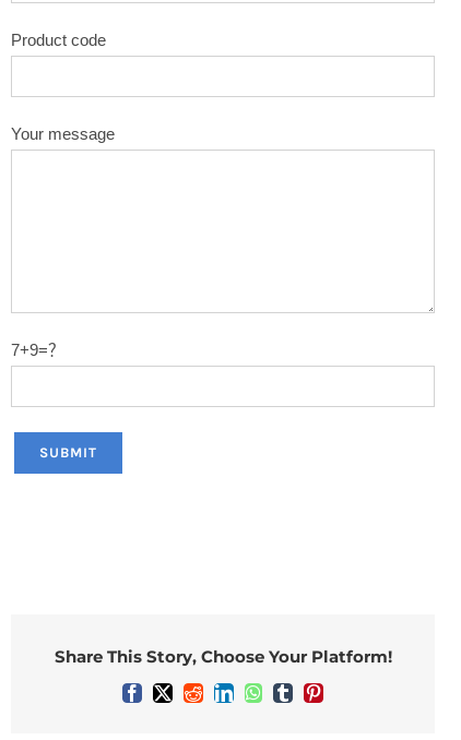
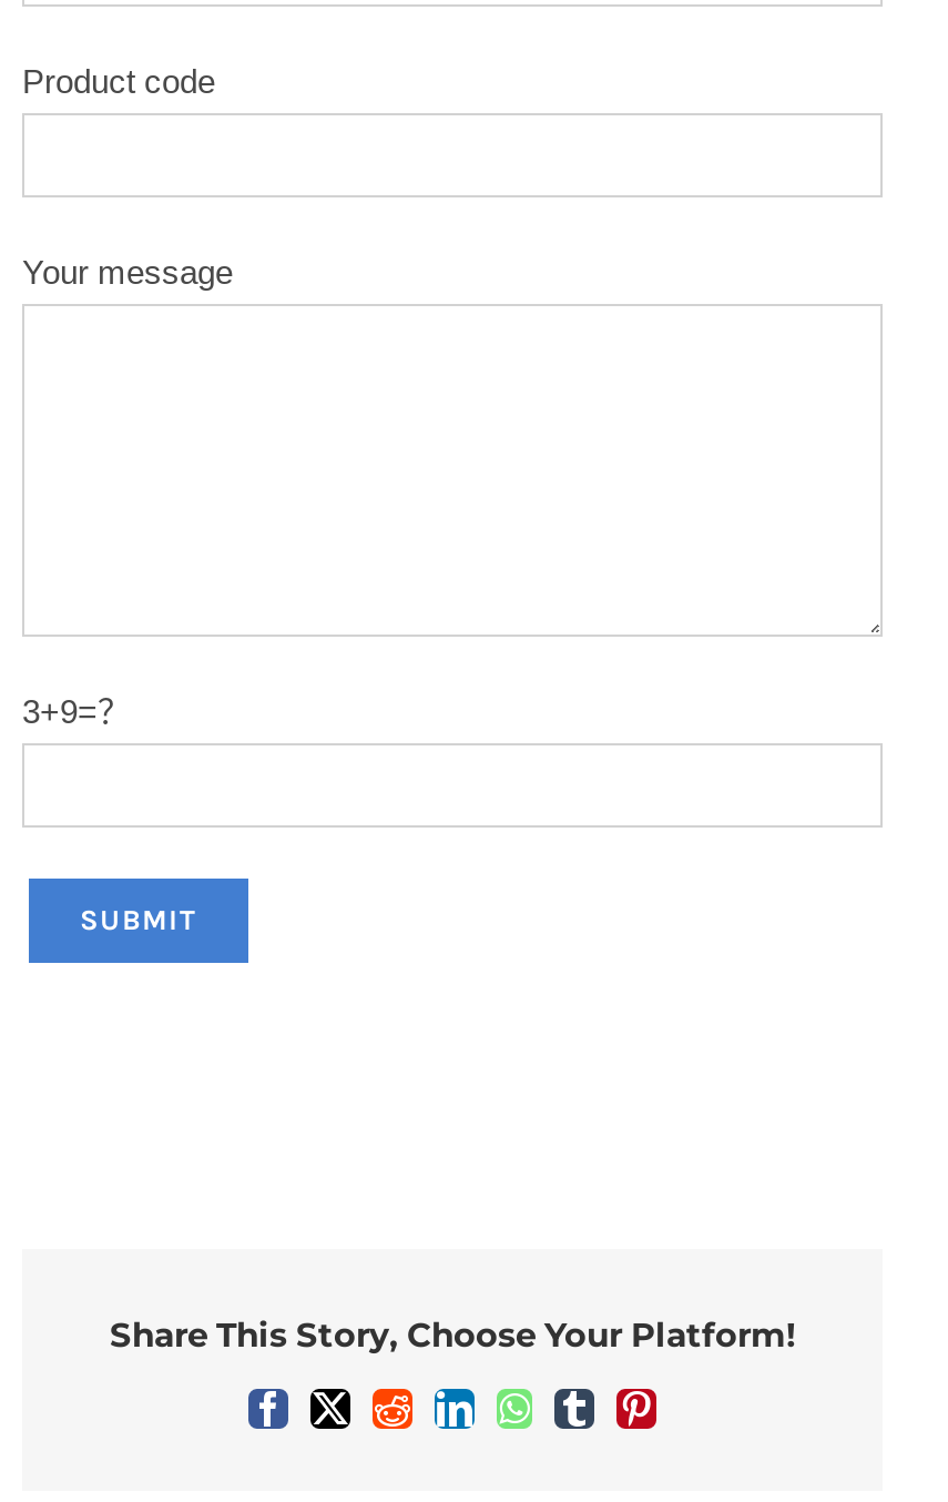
[11,341,64,359] 7+9=？ -> [22,693,131,730] 3+9=？

